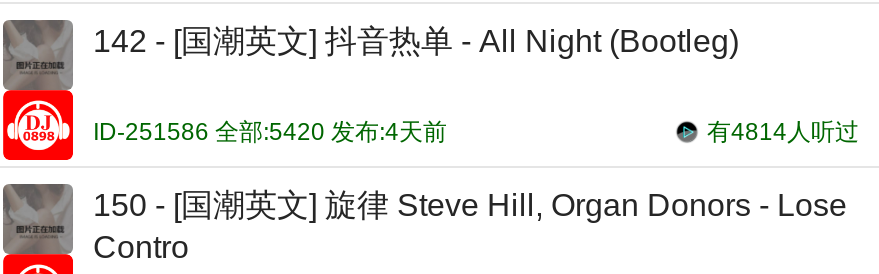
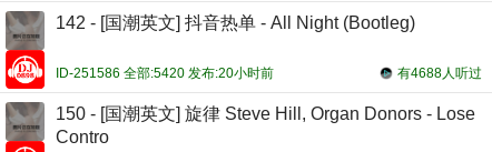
[93,118,859,146] 有4814人听过 | ID-251586 全部:5420 发布:4天前 -> [56,65,482,81] 有4688人听过 | ID-251586 全部:5420 发布:20小时前

